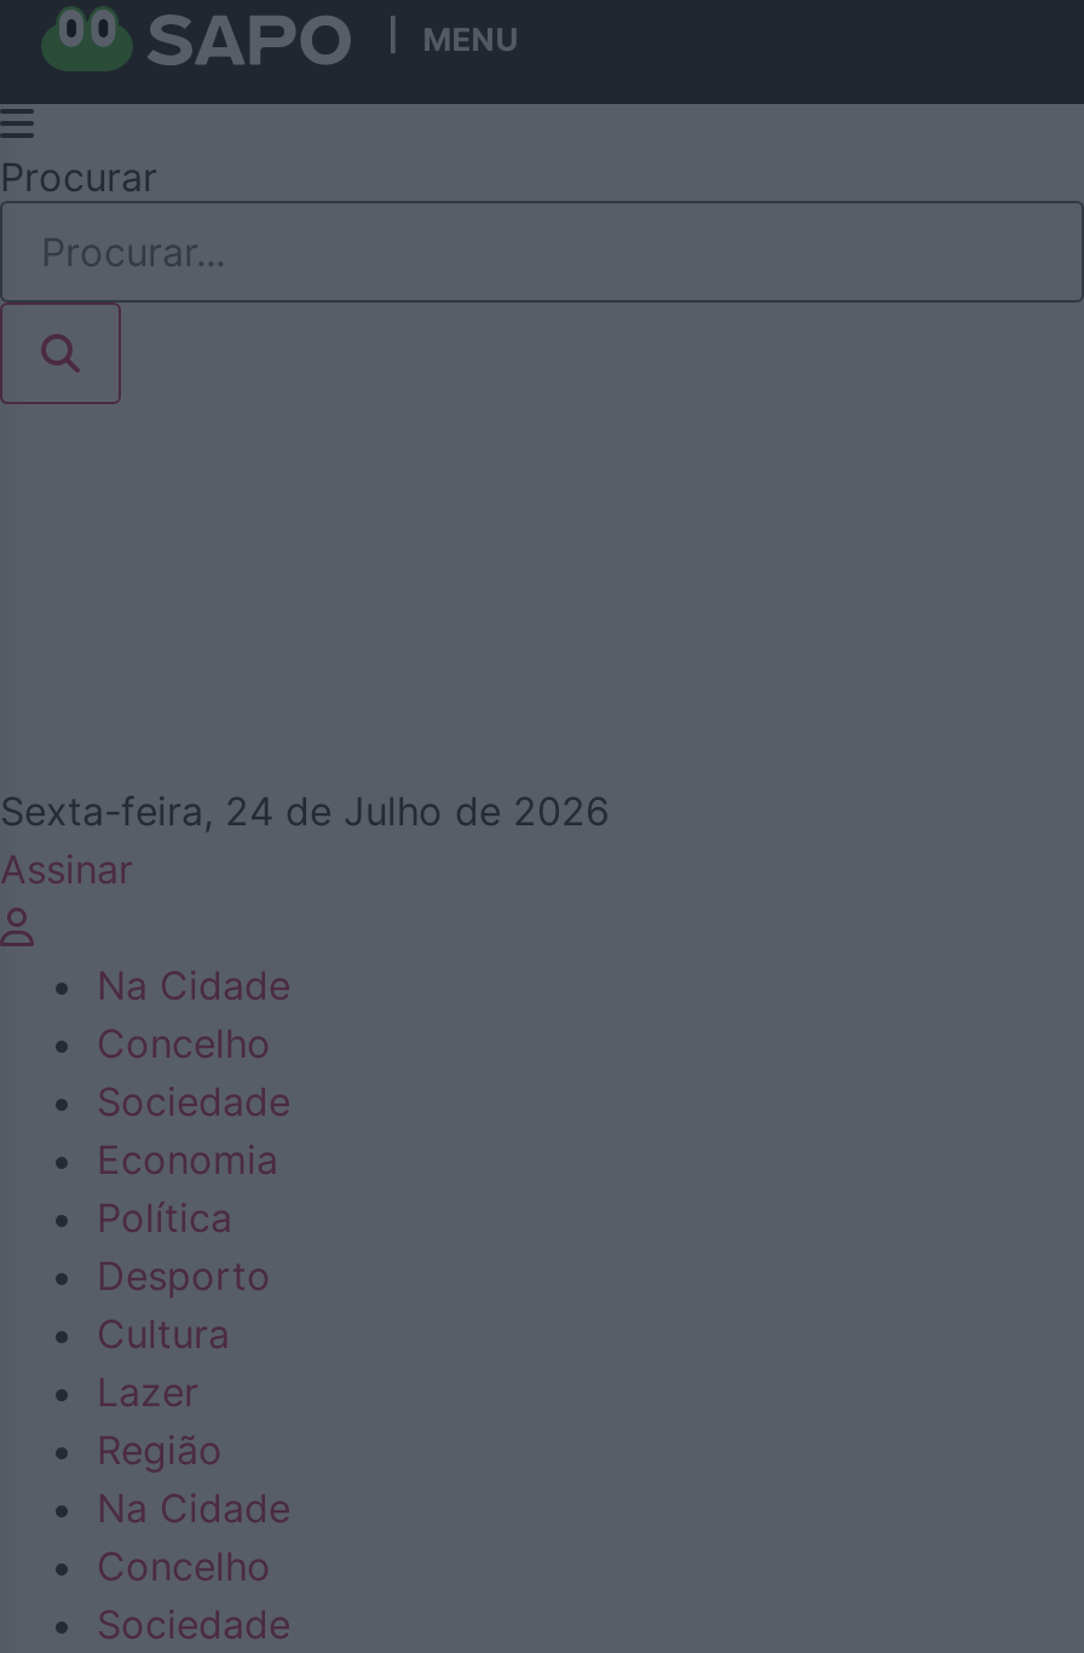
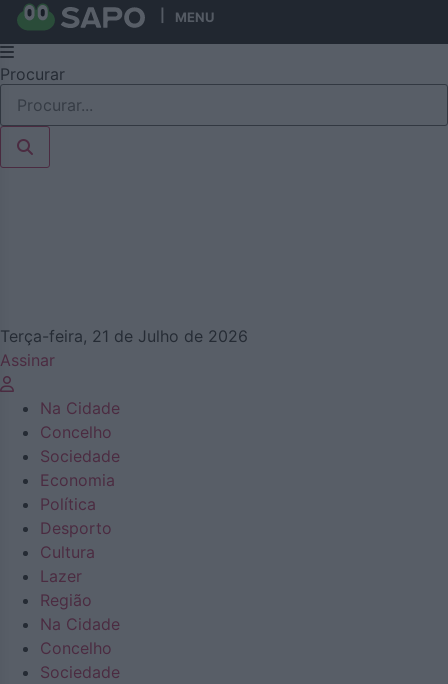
[0,787,610,835] Sexta-feira, 24 de Julho de 2026 -> [0,326,248,346] Terça-feira, 21 de Julho de 2026

